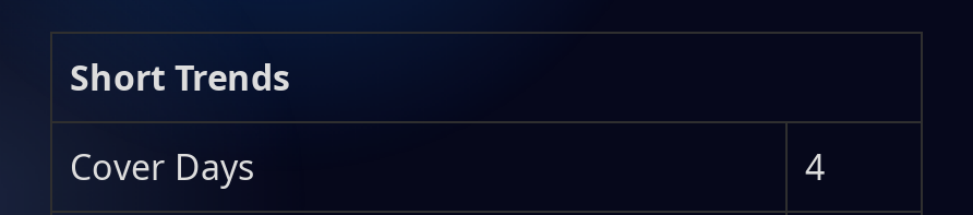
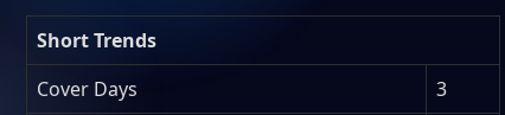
[805,143,825,191] 4 -> [436,76,447,102] 3

